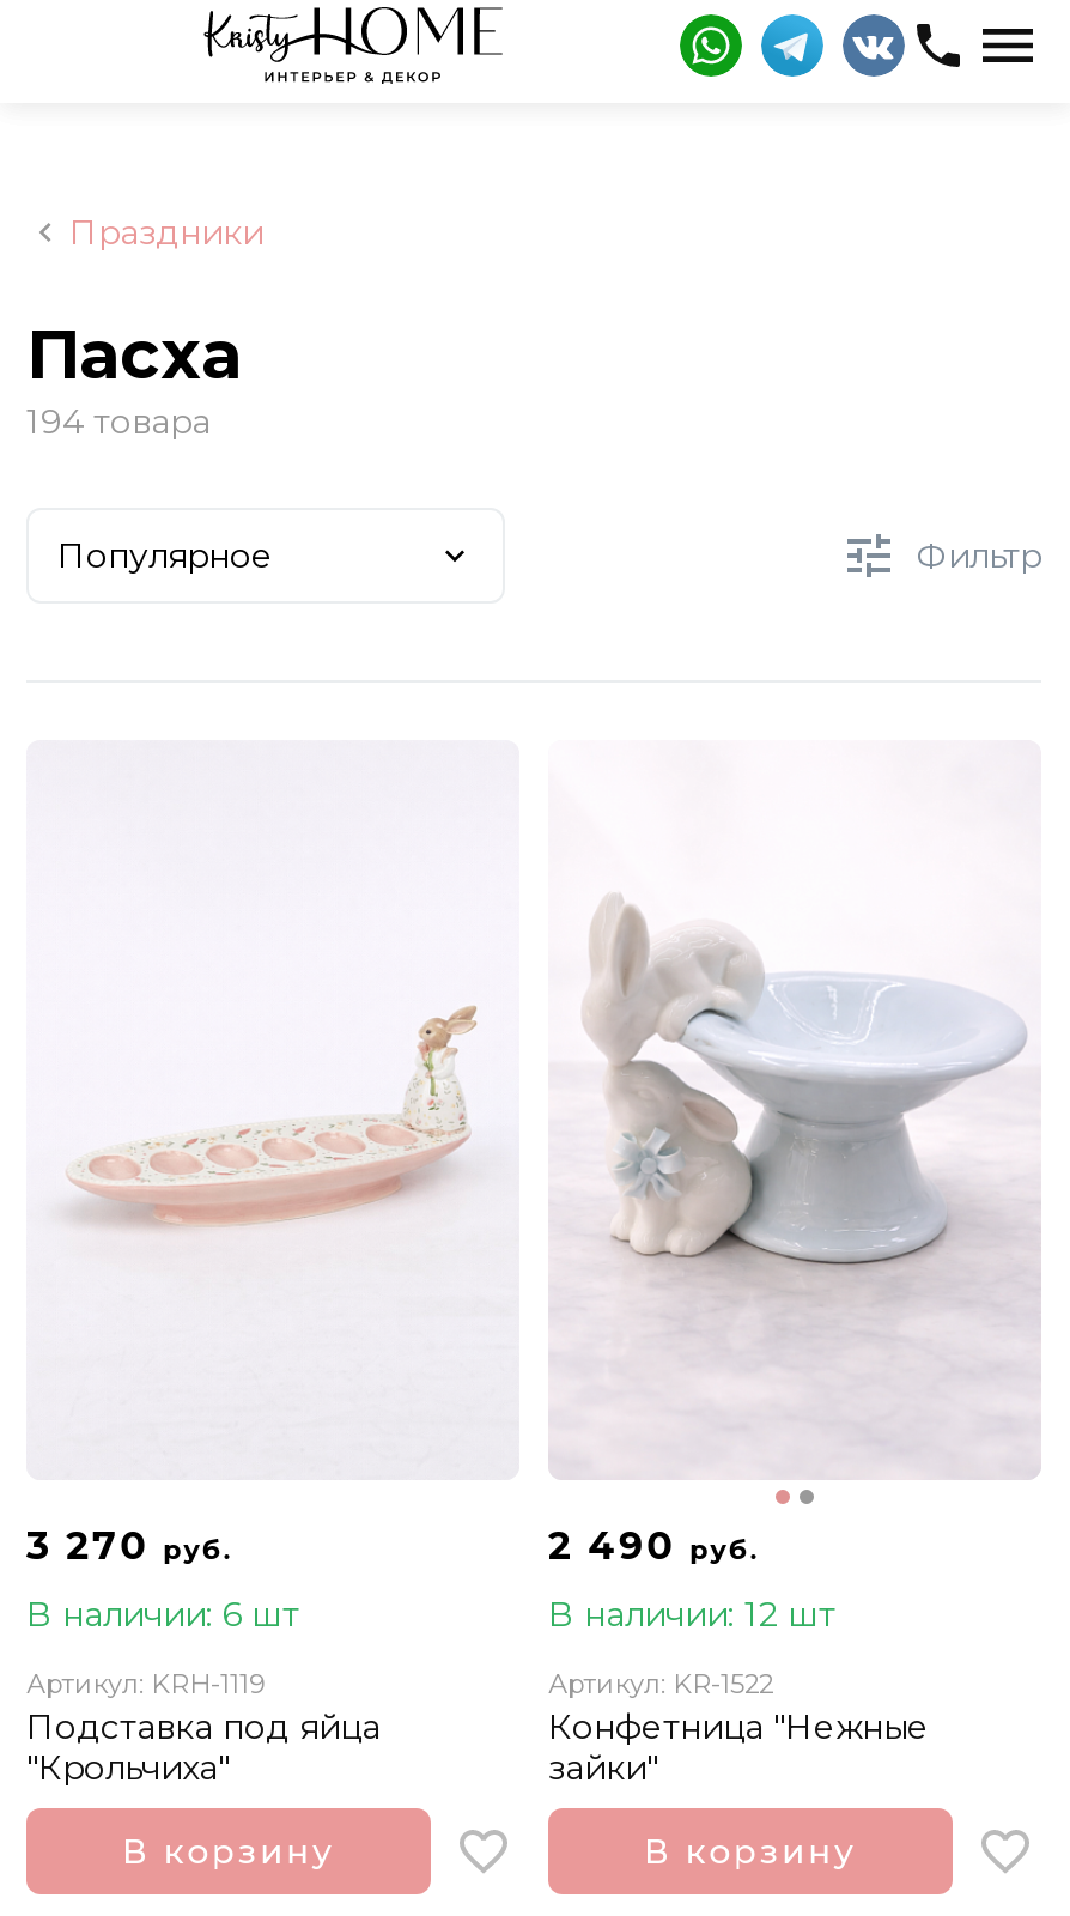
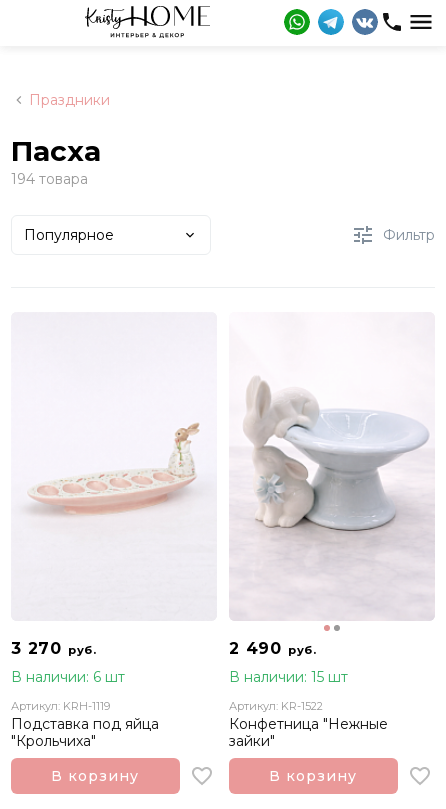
[548,1593,835,1636] В наличии: 12 шт -> [229,668,348,686] В наличии: 15 шт

